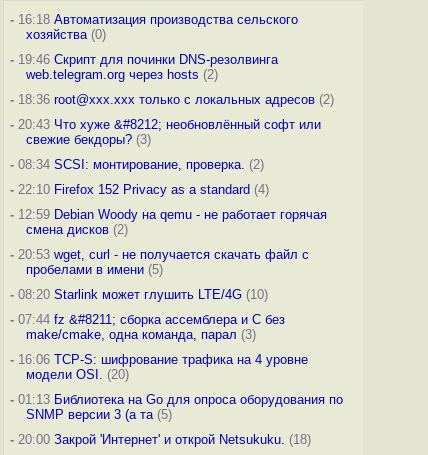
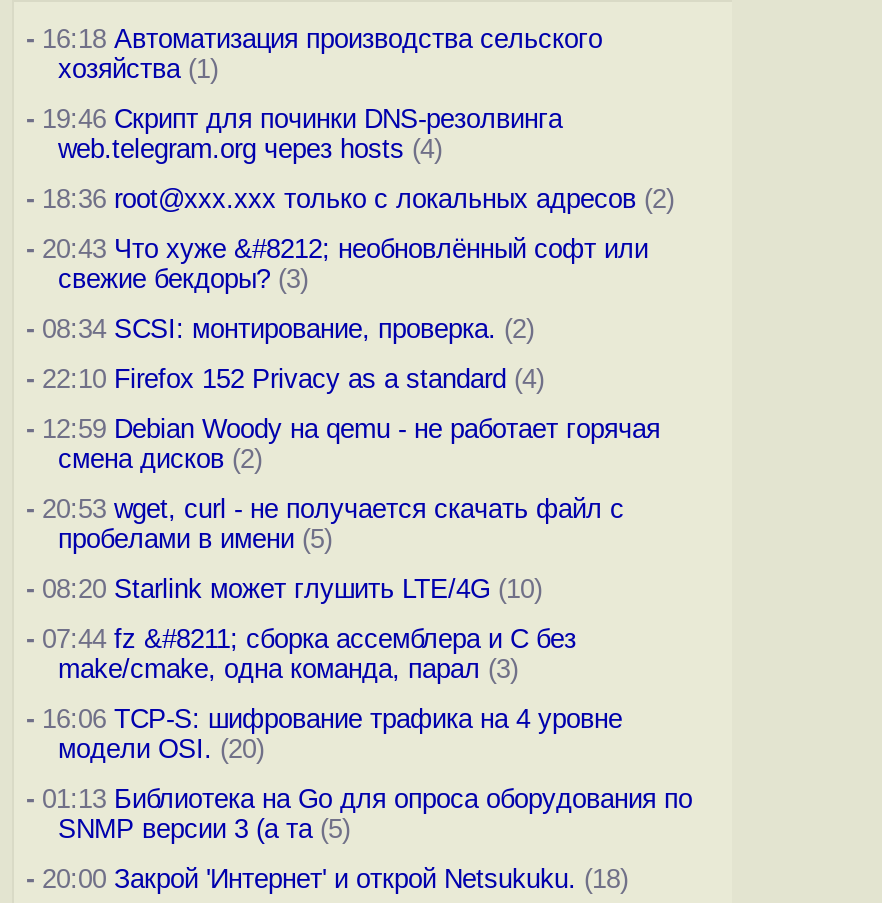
[26,27,106,42] хозяйства (0) -> [58,54,218,84] хозяйства (1)
[26,67,218,82] web.telegram.org через hosts (2) -> [58,134,442,164] web.telegram.org через hosts (4)

